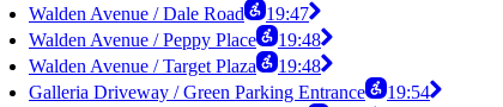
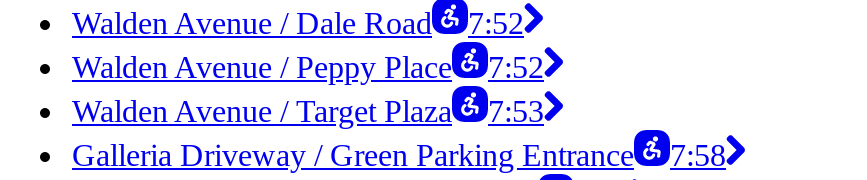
[29,4,309,24] Walden Avenue / Dale Road 19:47 -> [72,6,524,40] Walden Avenue / Dale Road 7:52
[29,30,321,50] Walden Avenue / Peppy Place 19:48 -> [72,50,544,84] Walden Avenue / Peppy Place 7:52
[29,56,321,76] Walden Avenue / Target Plaza 19:48 -> [72,94,544,128] Walden Avenue / Target Plaza 7:53
[29,82,430,102] Galleria Driveway / Green Parking Entrance 19:54 -> [72,138,726,172] Galleria Driveway / Green Parking Entrance 7:58

